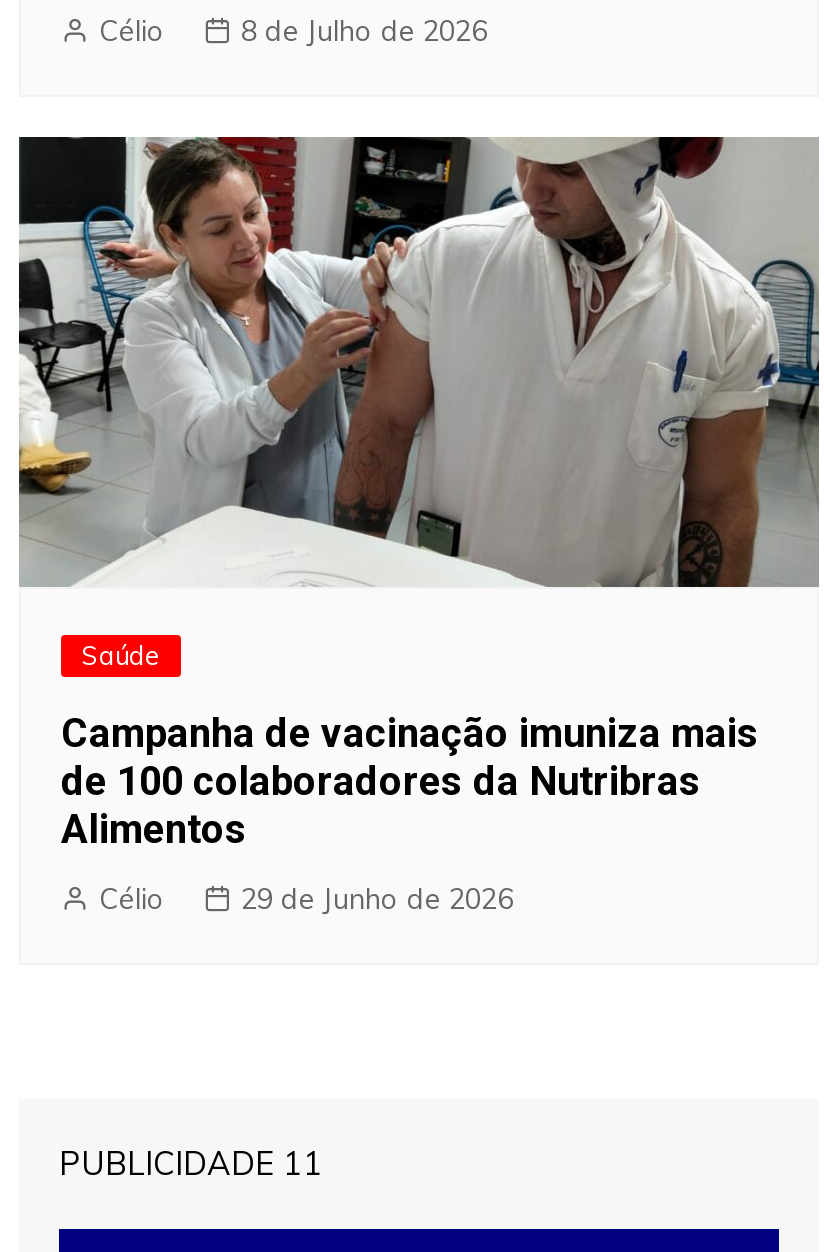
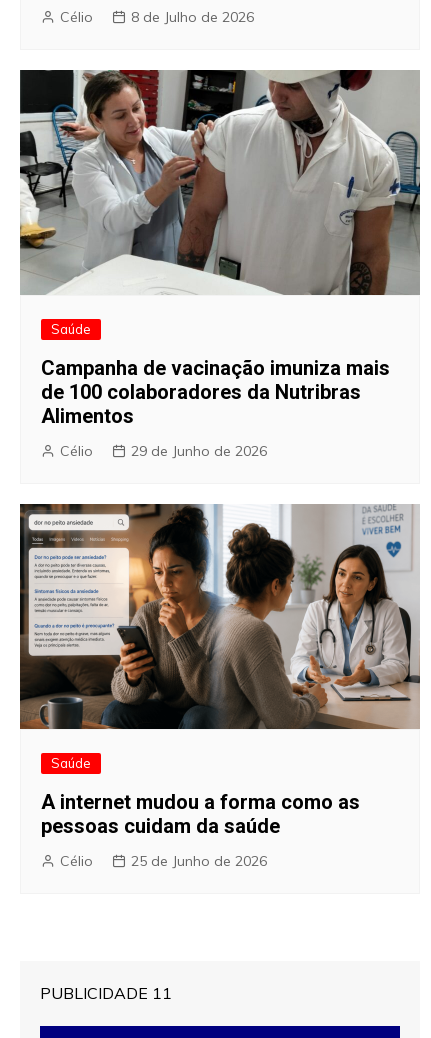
none -> [19,503,420,870] [image] | Saúde | A internet mudou a forma como as | pessoas cuidam da saúde | Célio | 25 de Junho de 2026

